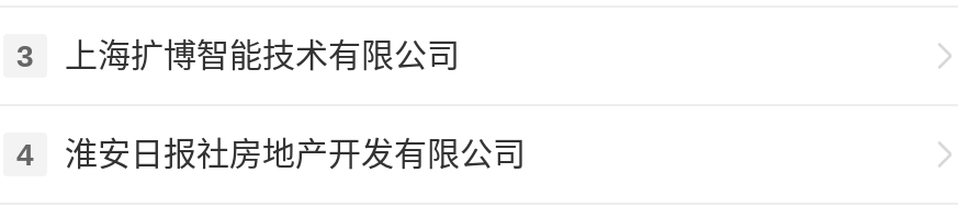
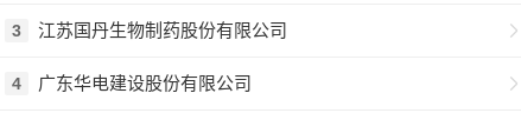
[65,36,460,74] 上海扩博智能技术有限公司 -> [38,20,287,40] 江苏国丹生物制药股份有限公司
[65,135,526,172] 淮安日报社房地产开发有限公司 -> [38,73,252,93] 广东华电建设股份有限公司

